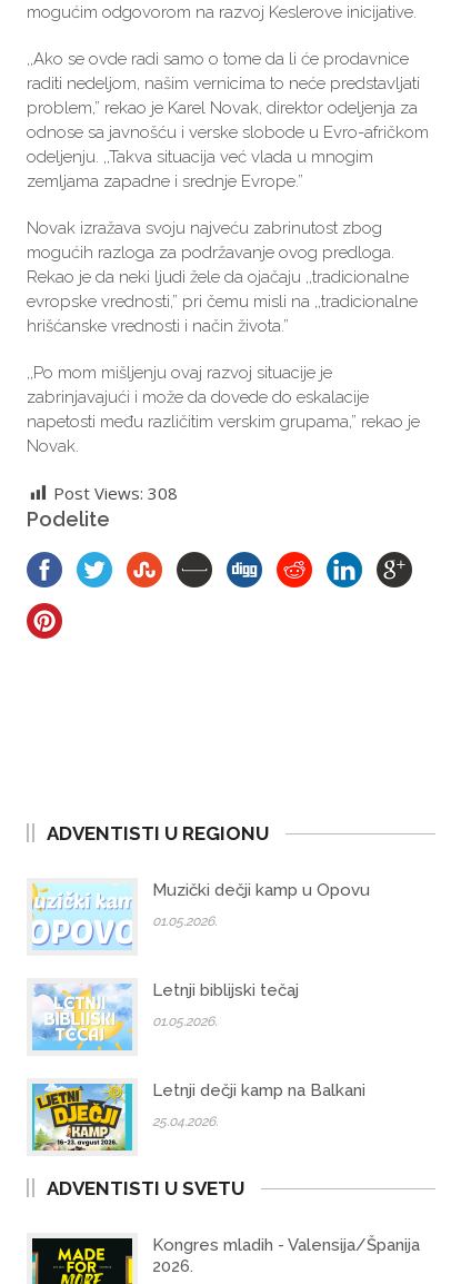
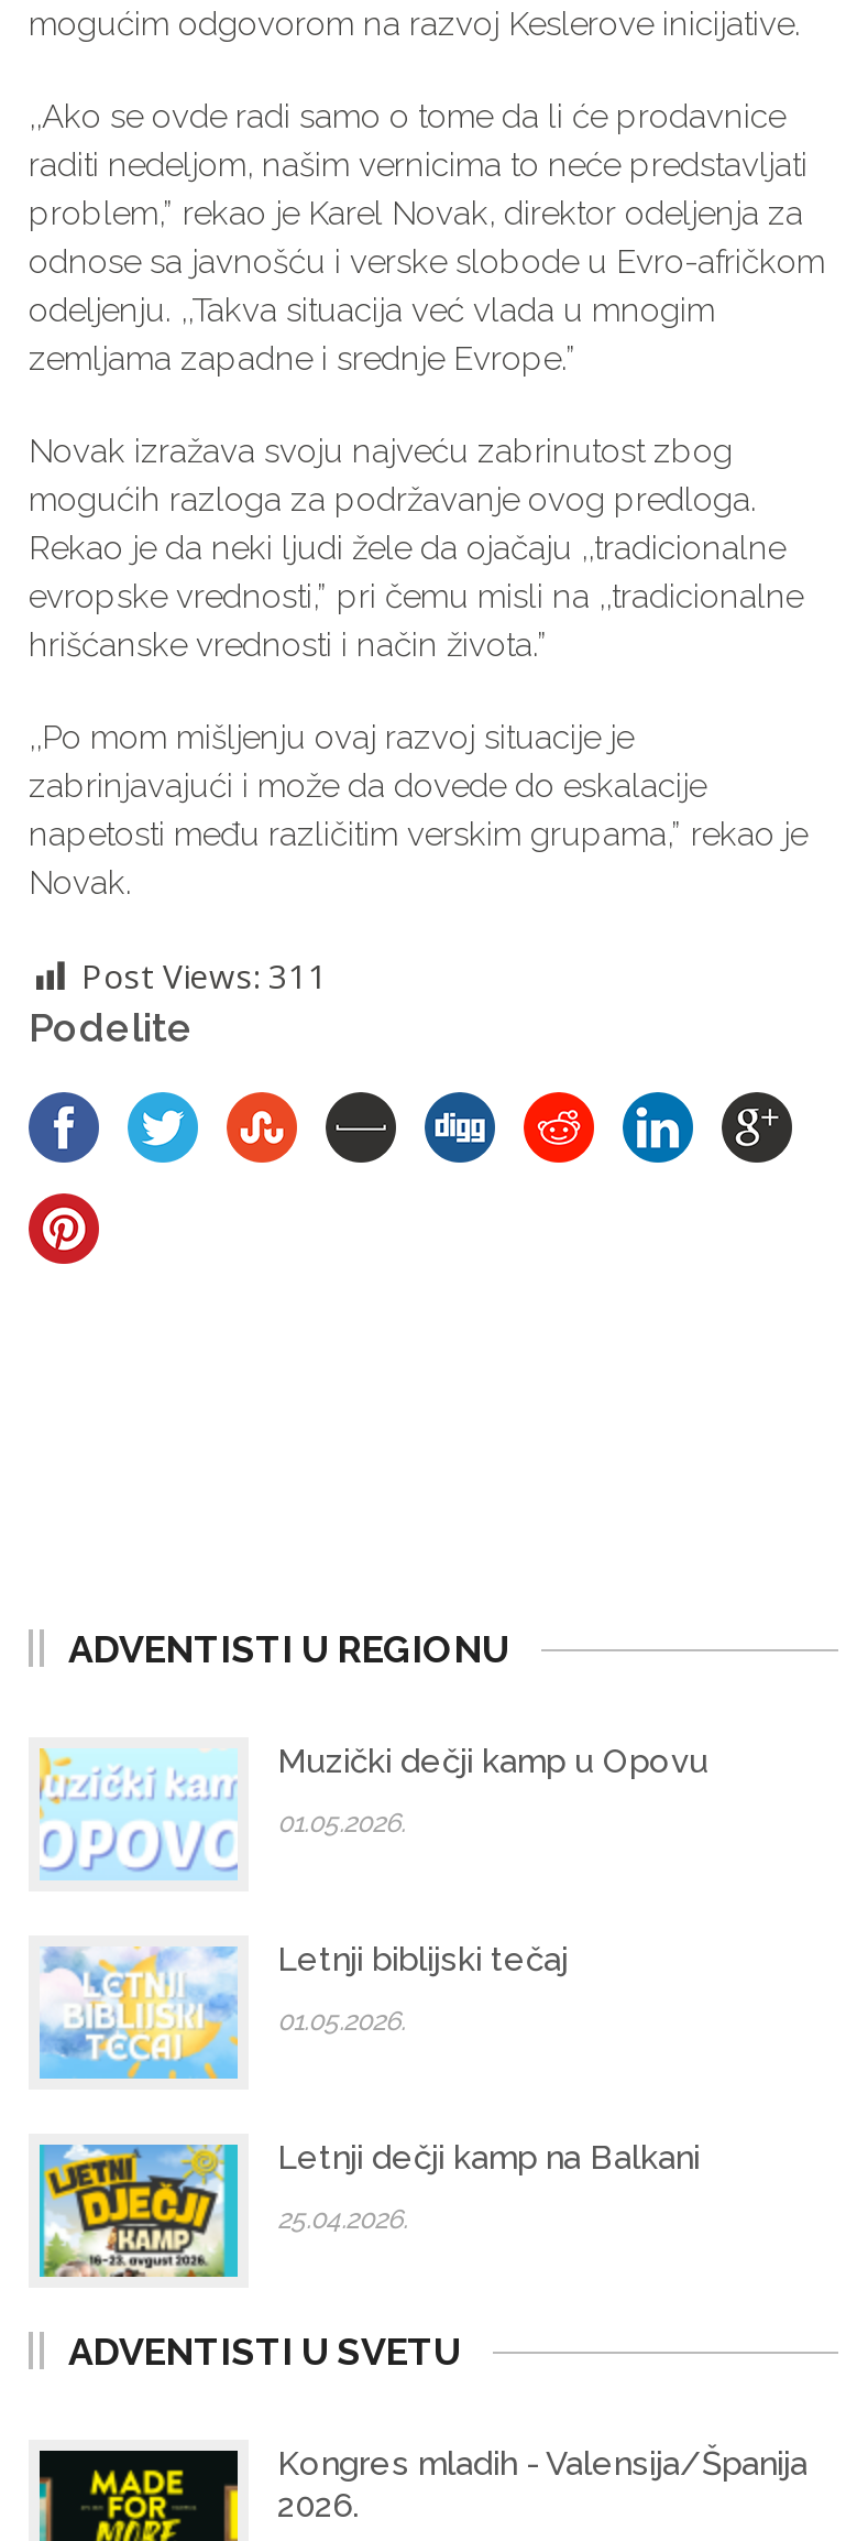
[53,482,178,504] Post Views: 308 -> [81,953,328,997] Post Views: 311

